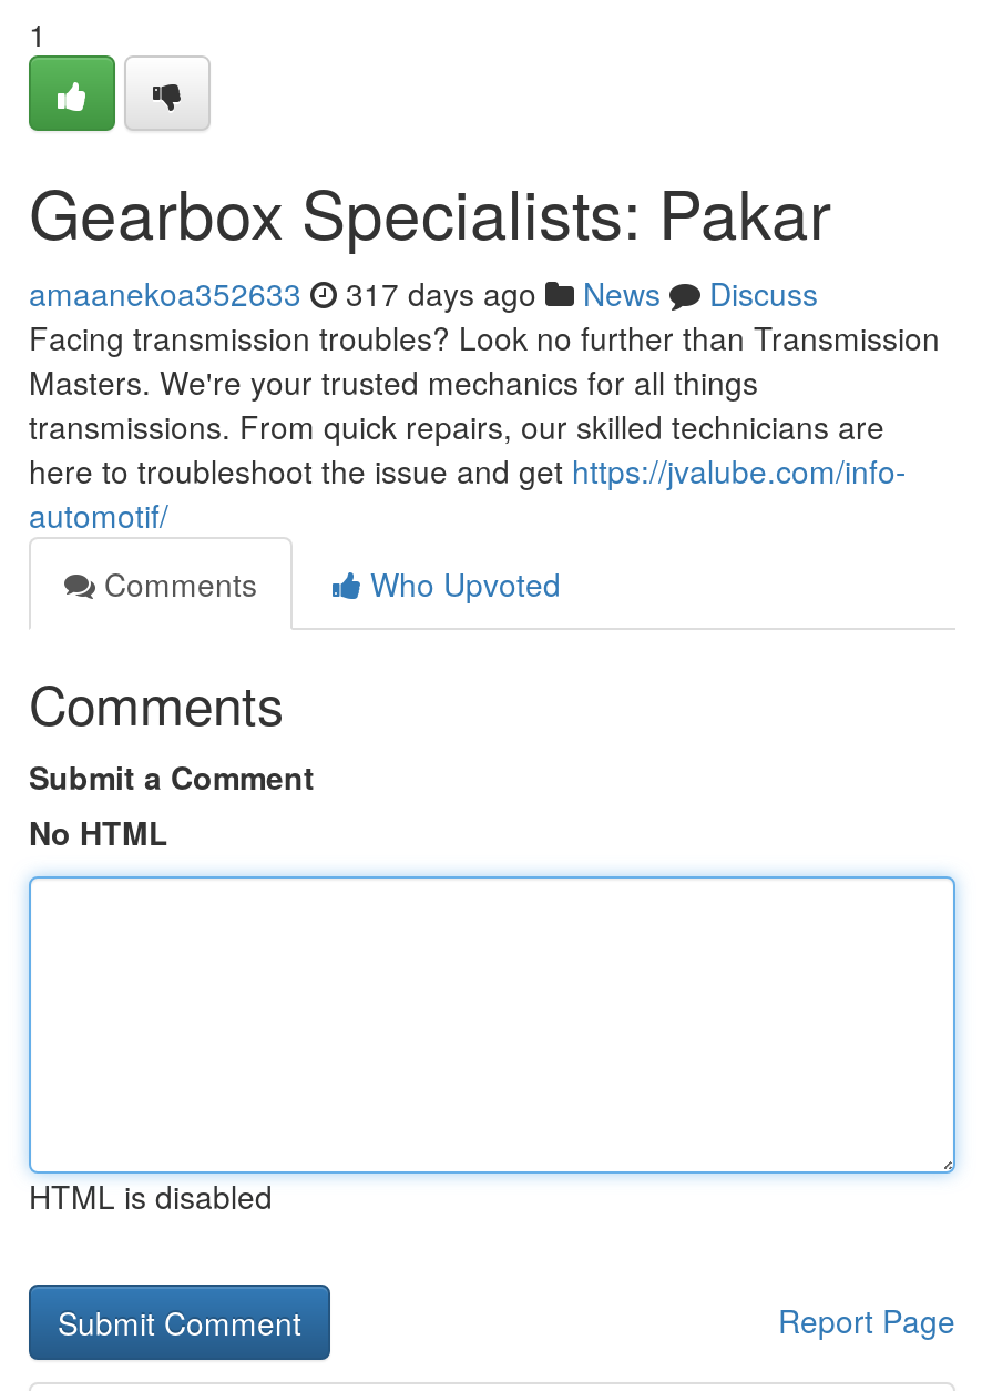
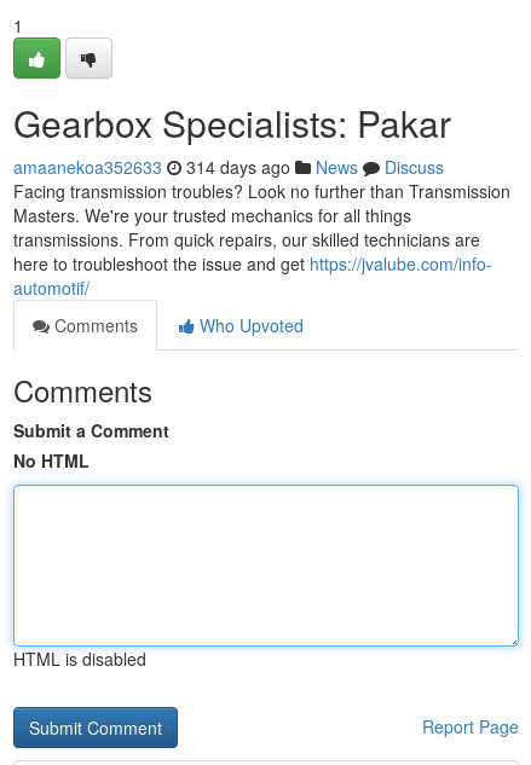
[29,271,818,315] amaanekoa352633 317 days ago News Discuss -> [13,155,444,179] amaanekoa352633 314 days ago News Discuss

